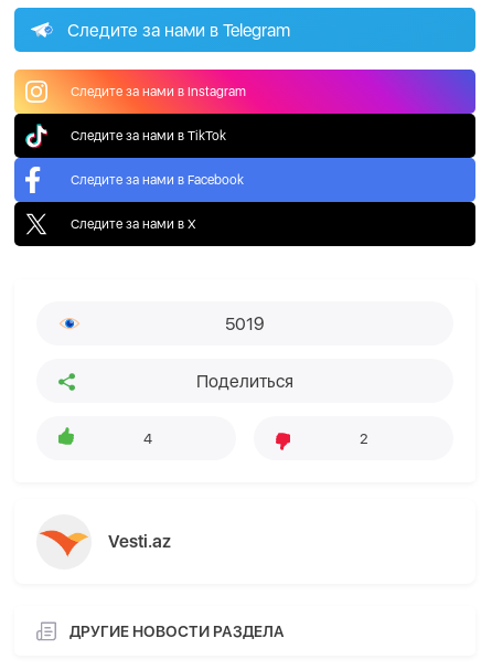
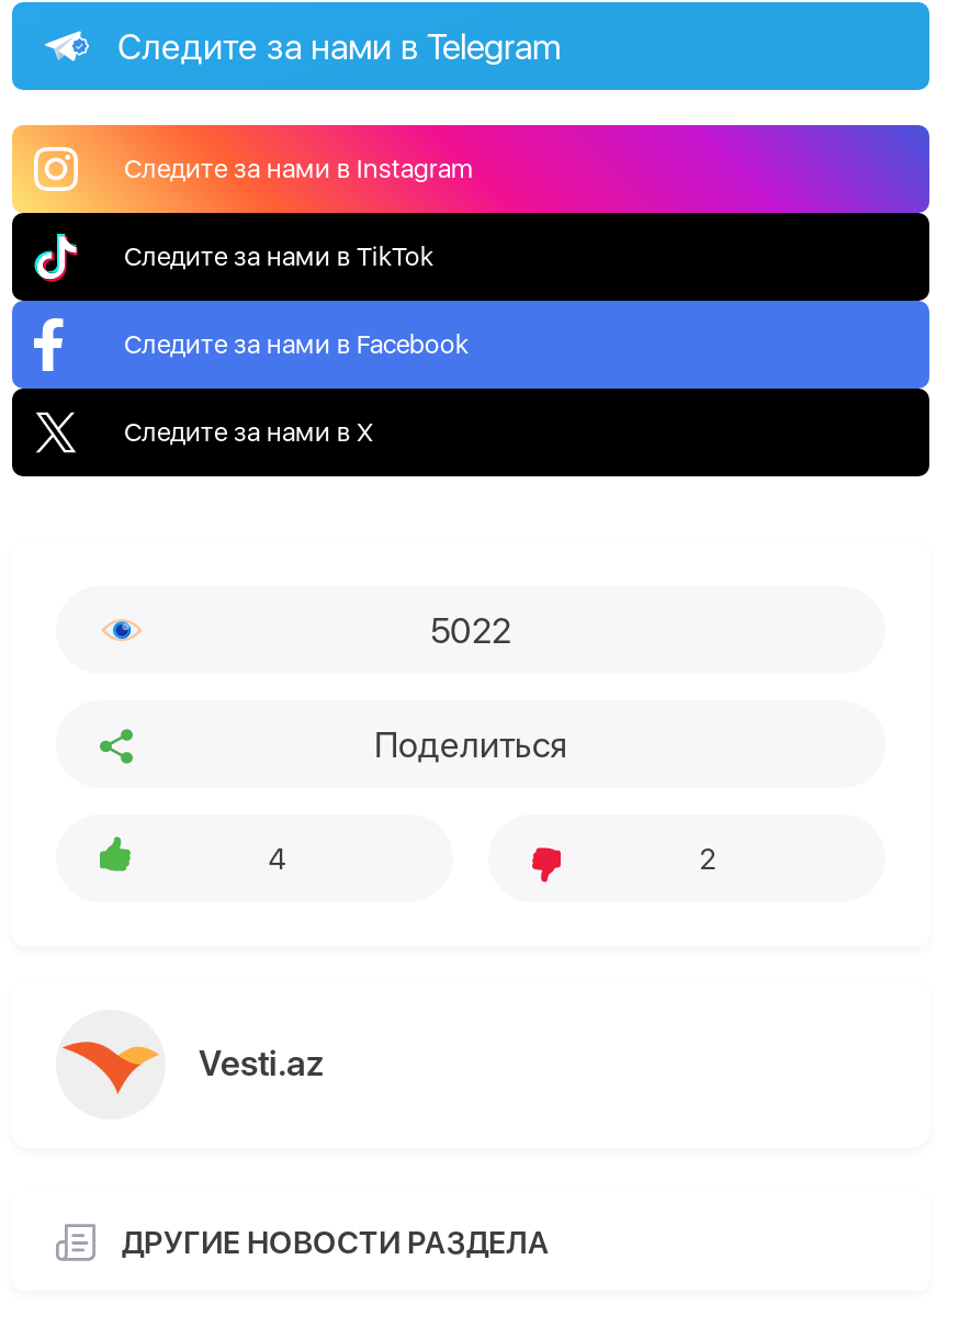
[225,313,265,334] 5019 -> [430,610,511,652] 5022

